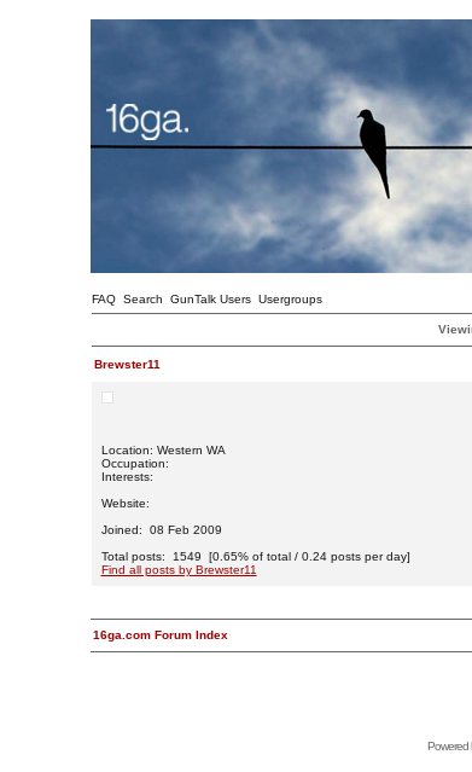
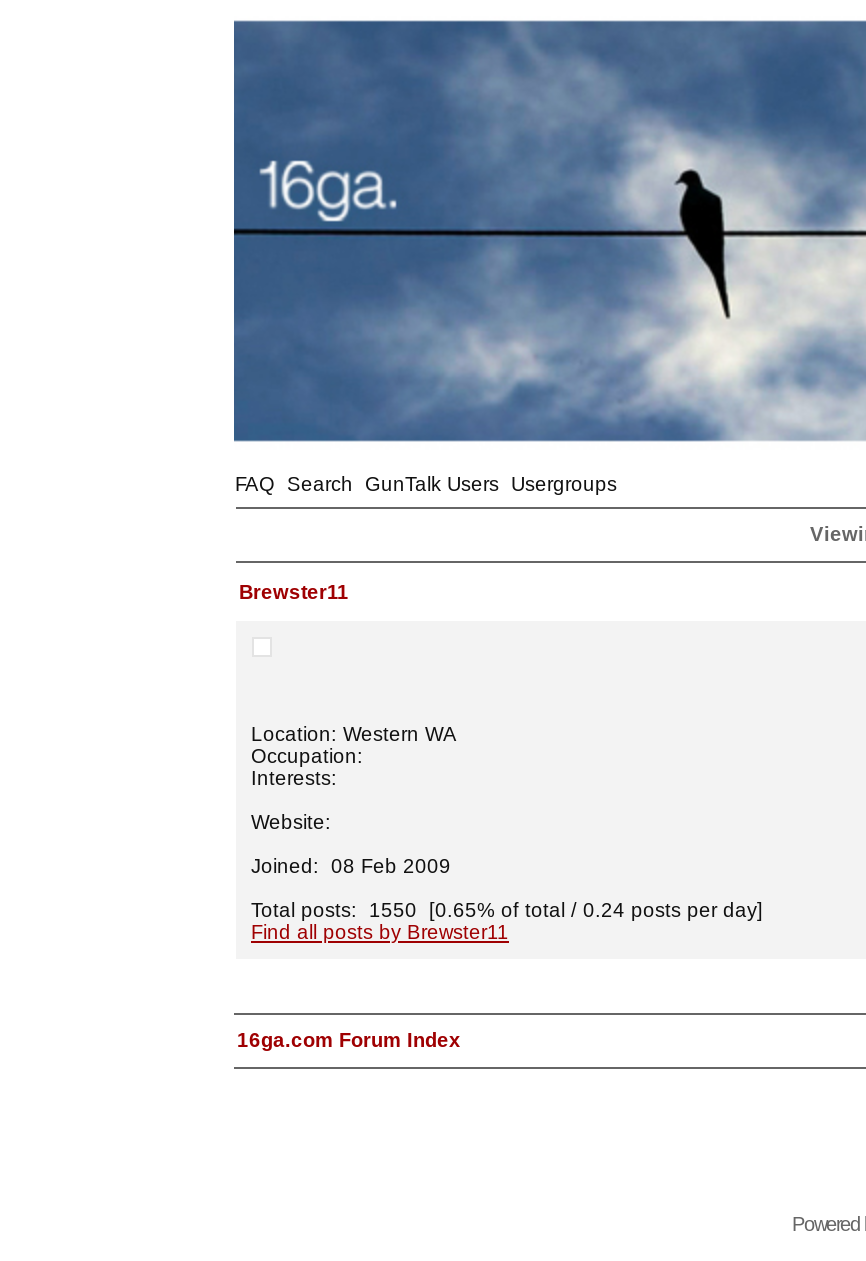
[101,550,410,563] Total posts: 1549 [0.65% of total / 0.24 posts per day] -> [251,899,763,921] Total posts: 1550 [0.65% of total / 0.24 posts per day]

